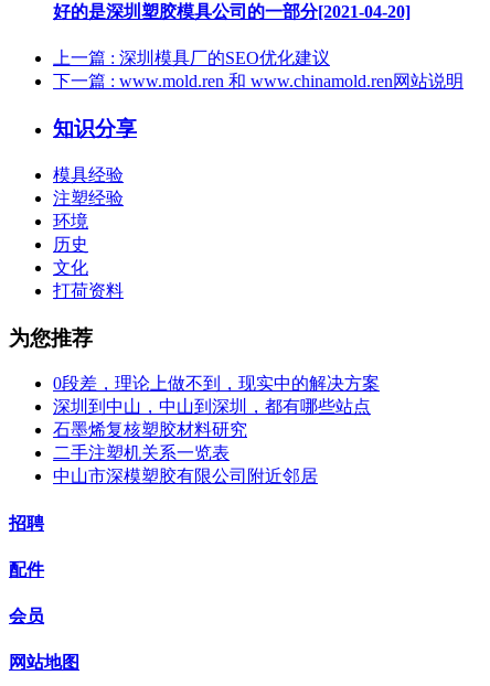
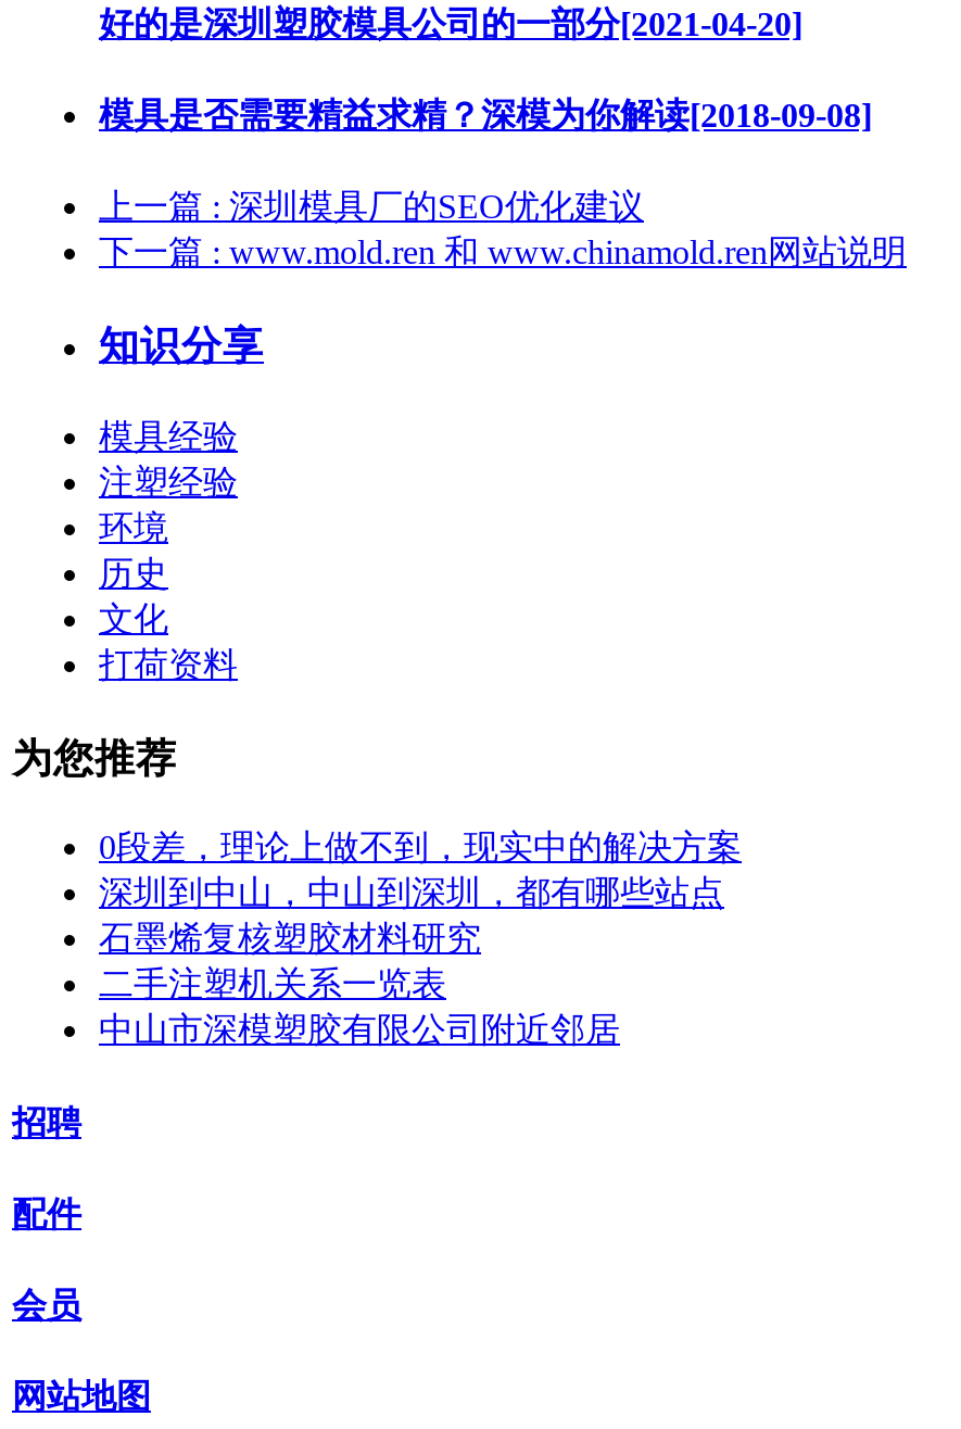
none -> [99,96,872,133] 模具是否需要精益求精？深模为你解读[2018-09-08]

